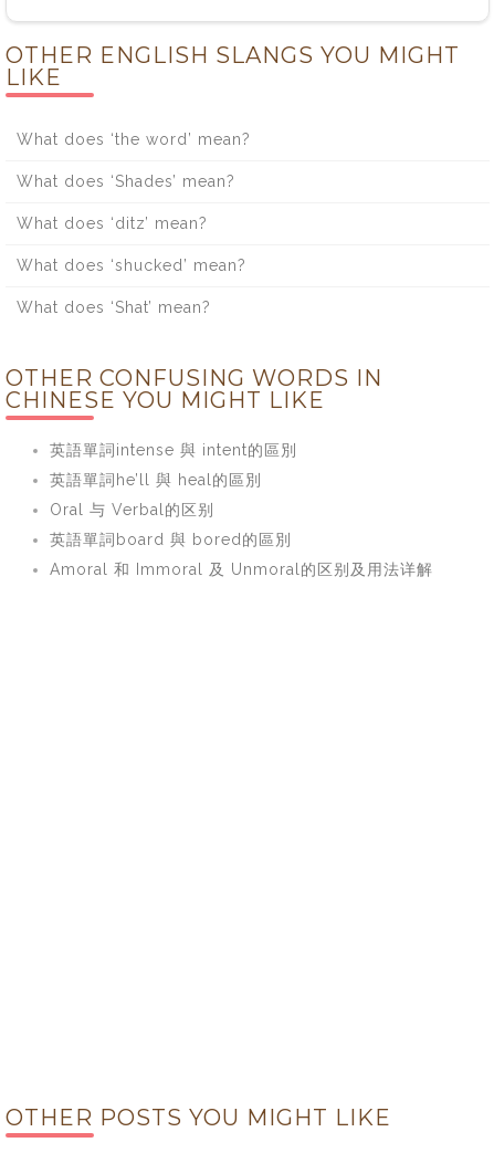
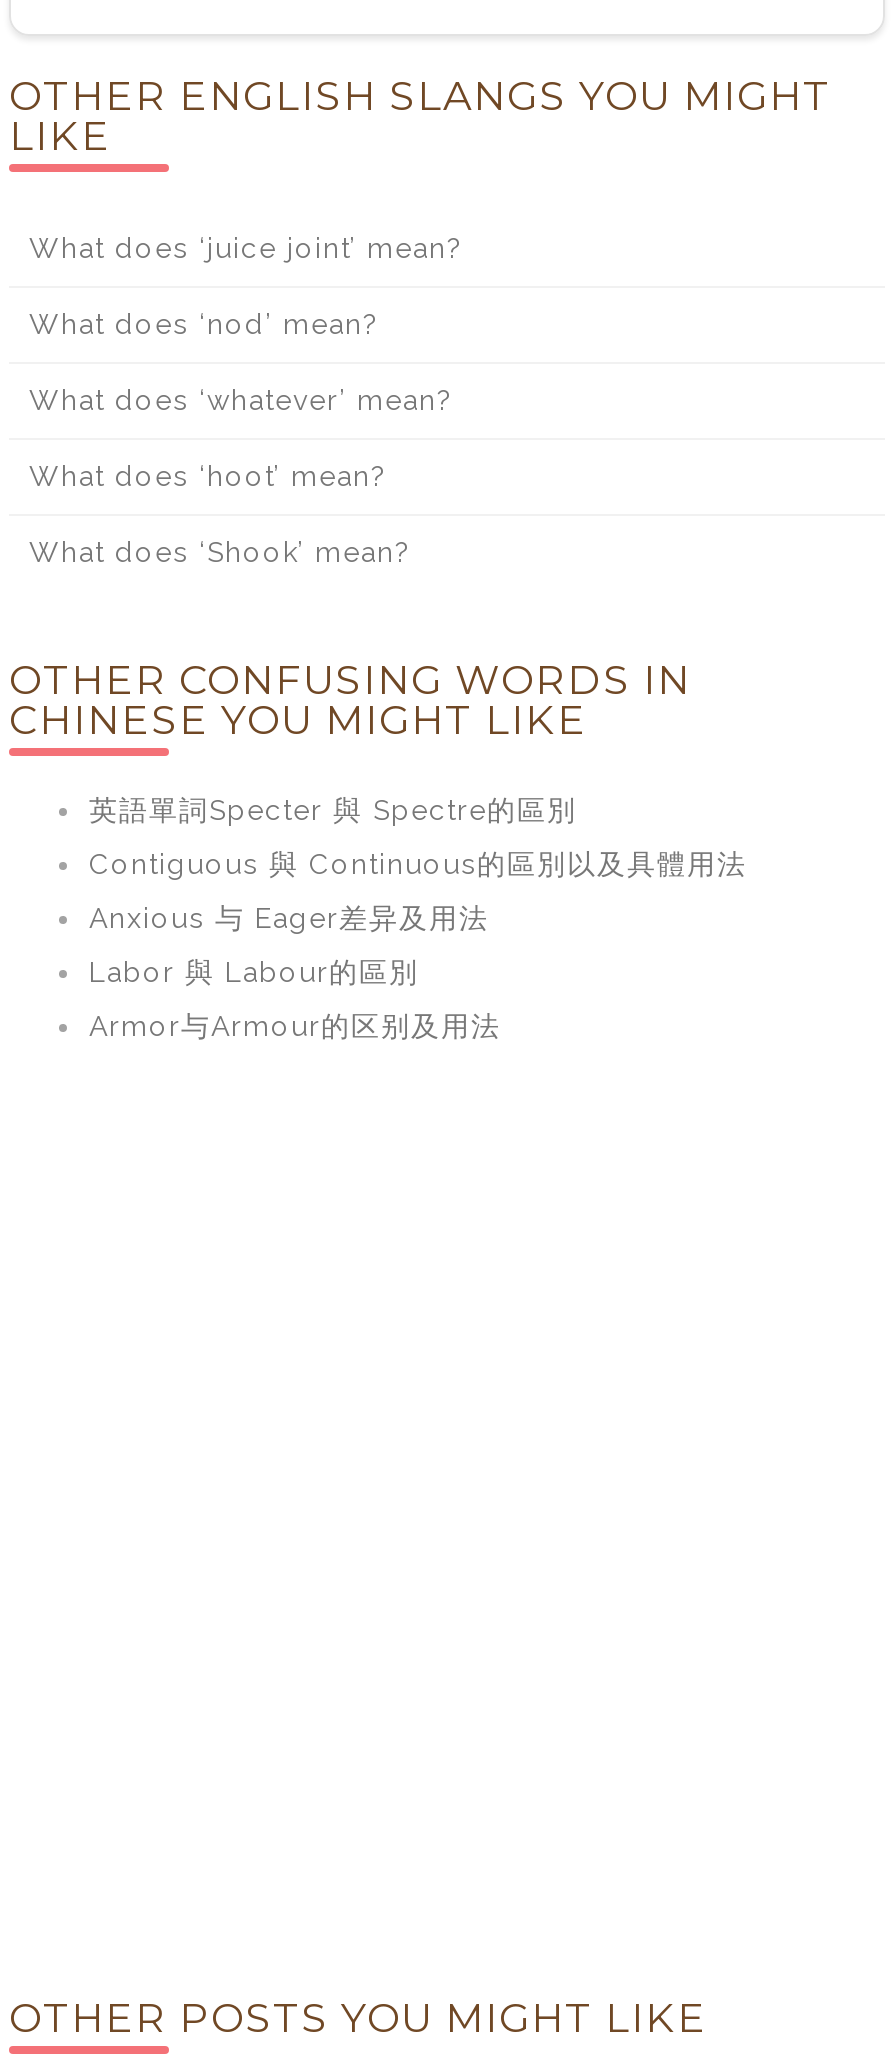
[17,130,251,148] What does ‘the word’ mean? -> [29,231,463,263] What does ‘juice joint’ mean?
[17,172,235,190] What does ‘Shades’ mean? -> [29,307,379,339] What does ‘nod’ mean?
[17,214,208,232] What does ‘ditz’ mean? -> [29,383,453,415] What does ‘whatever’ mean?
[17,256,246,274] What does ‘shucked’ mean? -> [29,459,387,491] What does ‘hoot’ mean?
[17,298,211,316] What does ‘Shat’ mean? -> [29,535,411,567] What does ‘Shook’ mean?
[50,441,297,458] 英語單詞intense 與 intent的區別 -> [89,793,577,825] 英語單詞Specter 與 Spectre的區別
[50,470,262,488] 英語單詞he’ll 與 heal的區別 -> [89,847,747,879] Contiguous 與 Continuous的區別以及具體用法
[50,500,214,518] Oral 与 Verbal的区别 -> [89,901,489,933] Anxious 与 Eager差异及用法
[50,530,292,548] 英語單詞board 與 bored的區別 -> [89,955,419,987] Labor 與 Labour的區別
[50,560,433,578] Amoral 和 Immoral 及 Unmoral的区别及用法详解 -> [89,1009,501,1041] Armor与Armour的区别及用法

